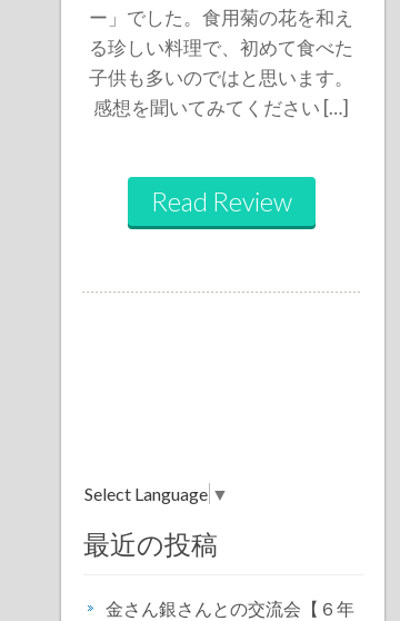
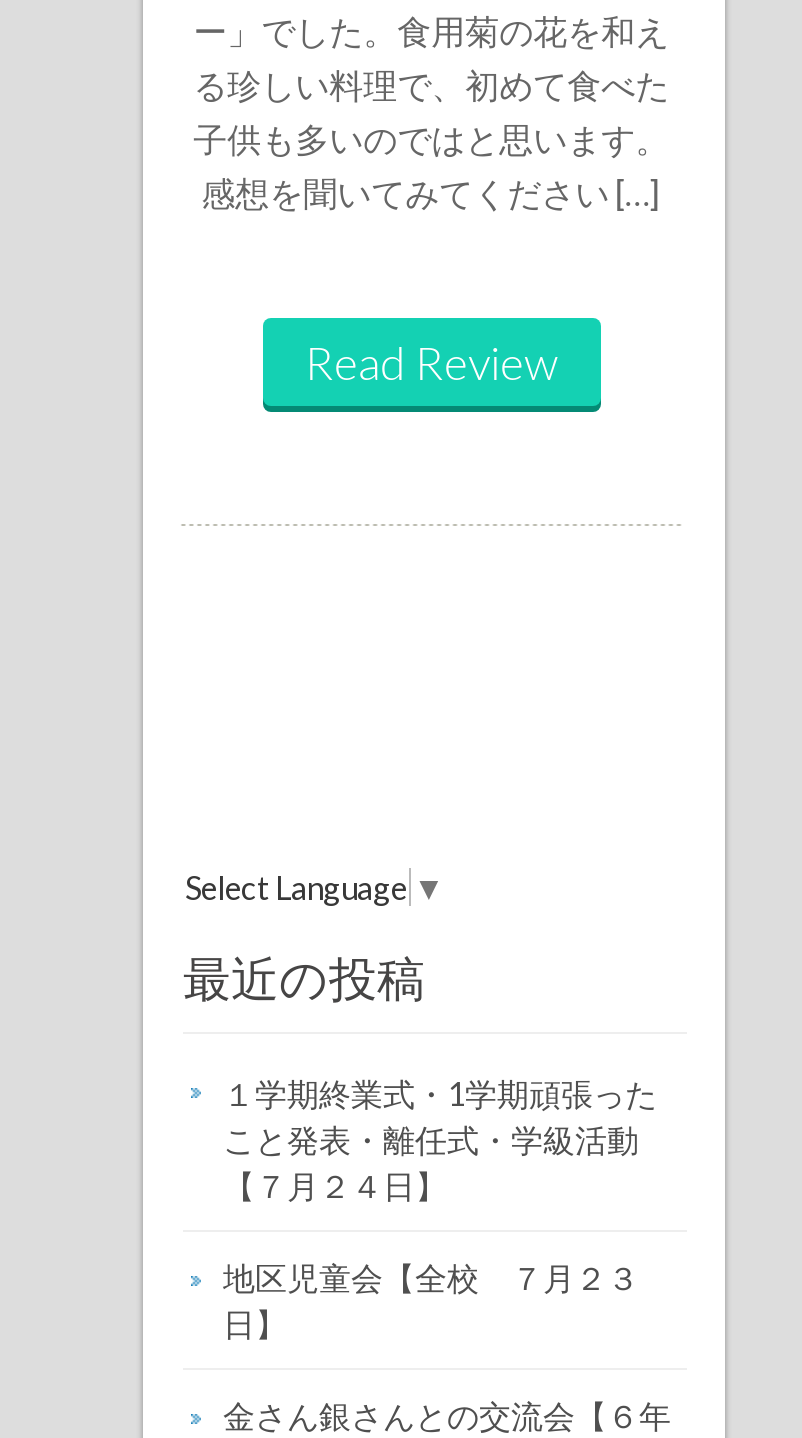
none -> [223,1073,657,1341] １学期終業式・1学期頑張った | こと発表・離任式・学級活動 | 【７月２４日】 | 地区児童会【全校 ７月２３ | 日】

